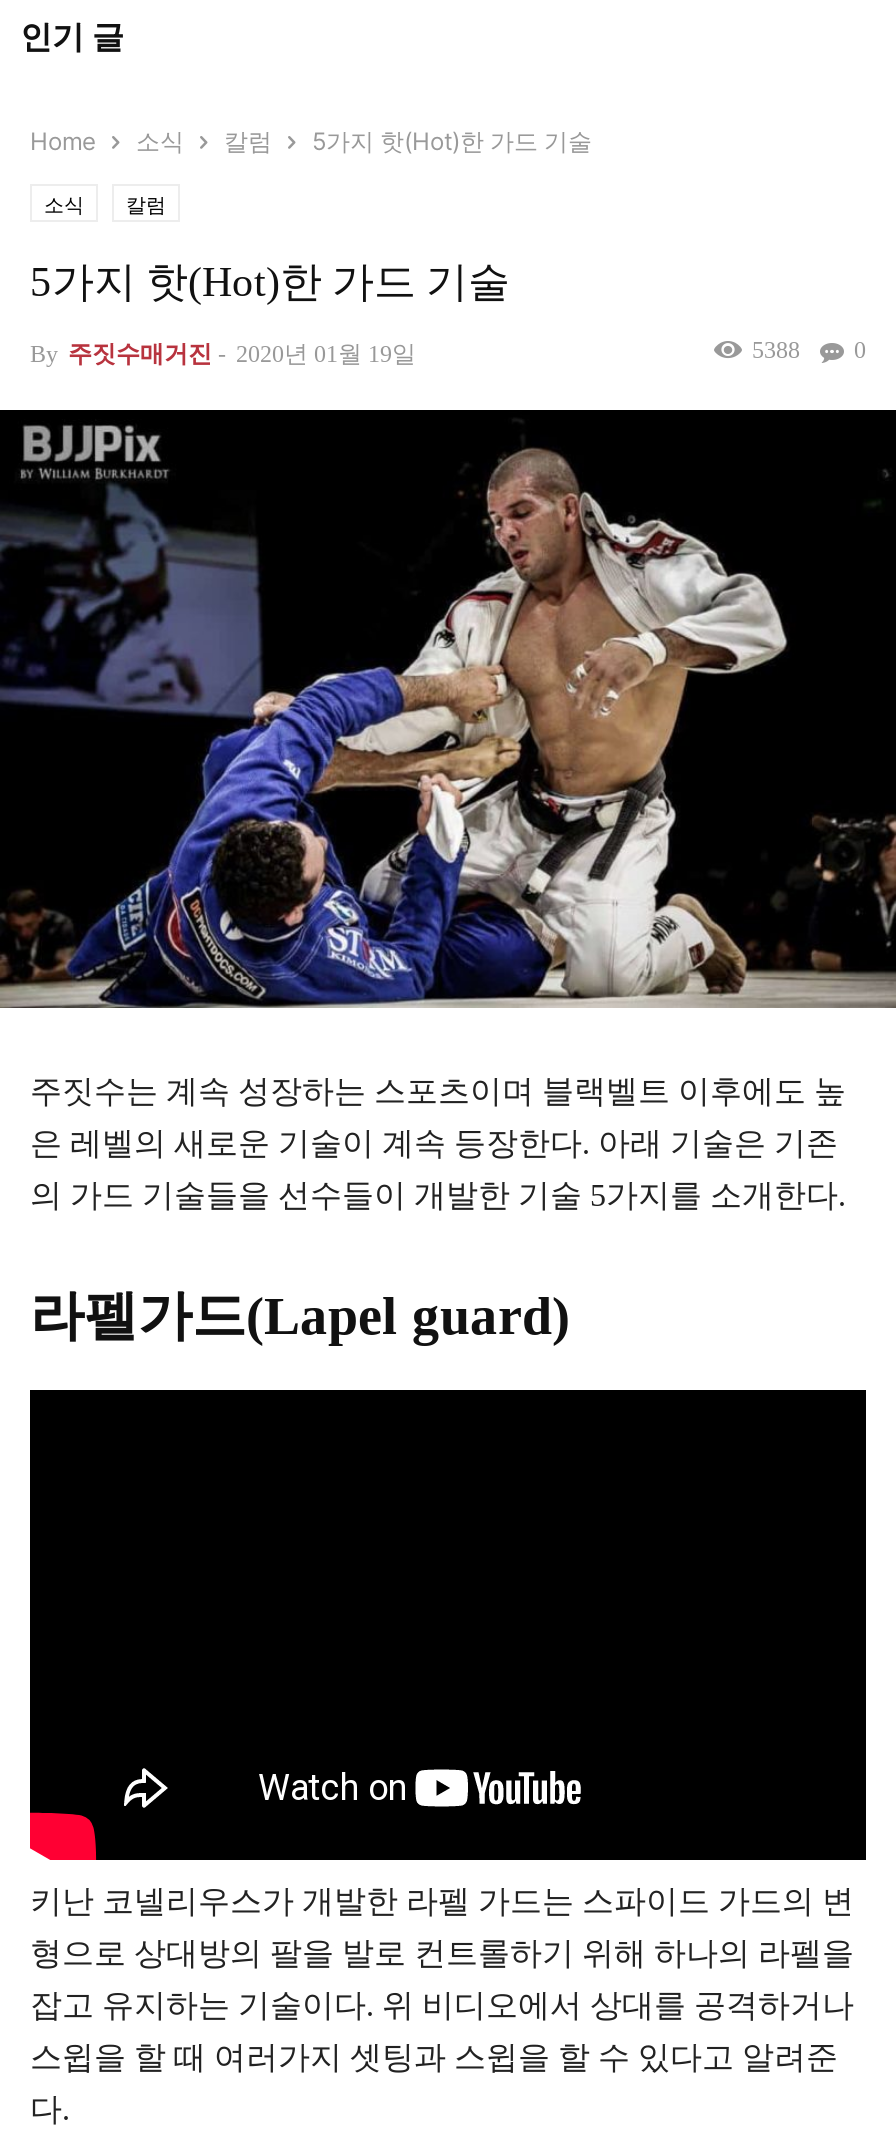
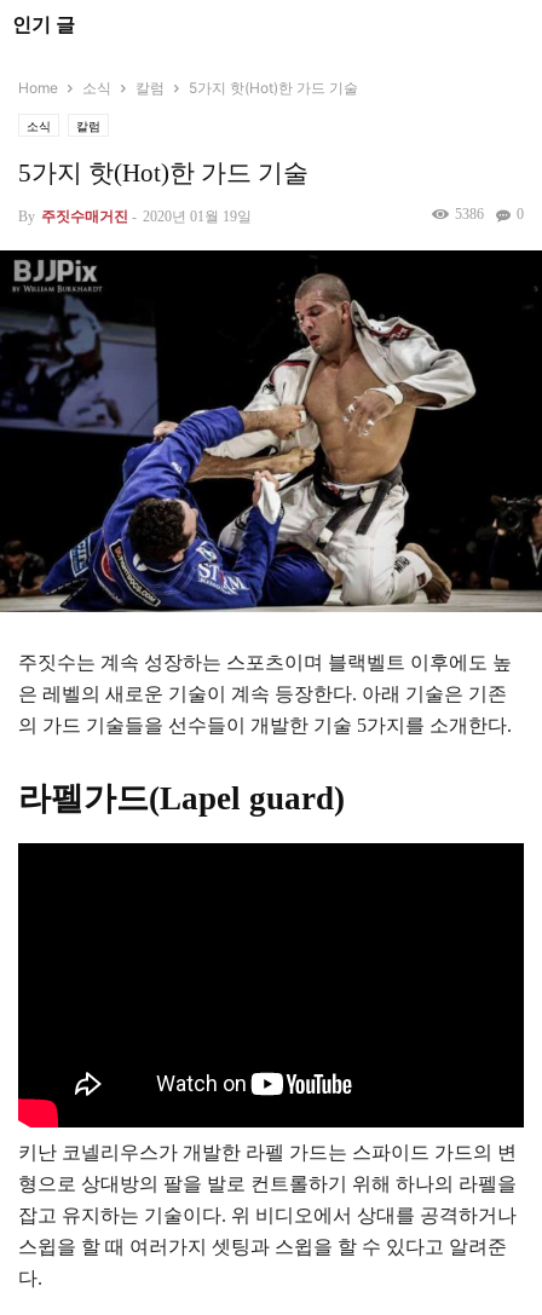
[752,336,866,364] 5388 0 -> [455,206,524,223] 5386 0

